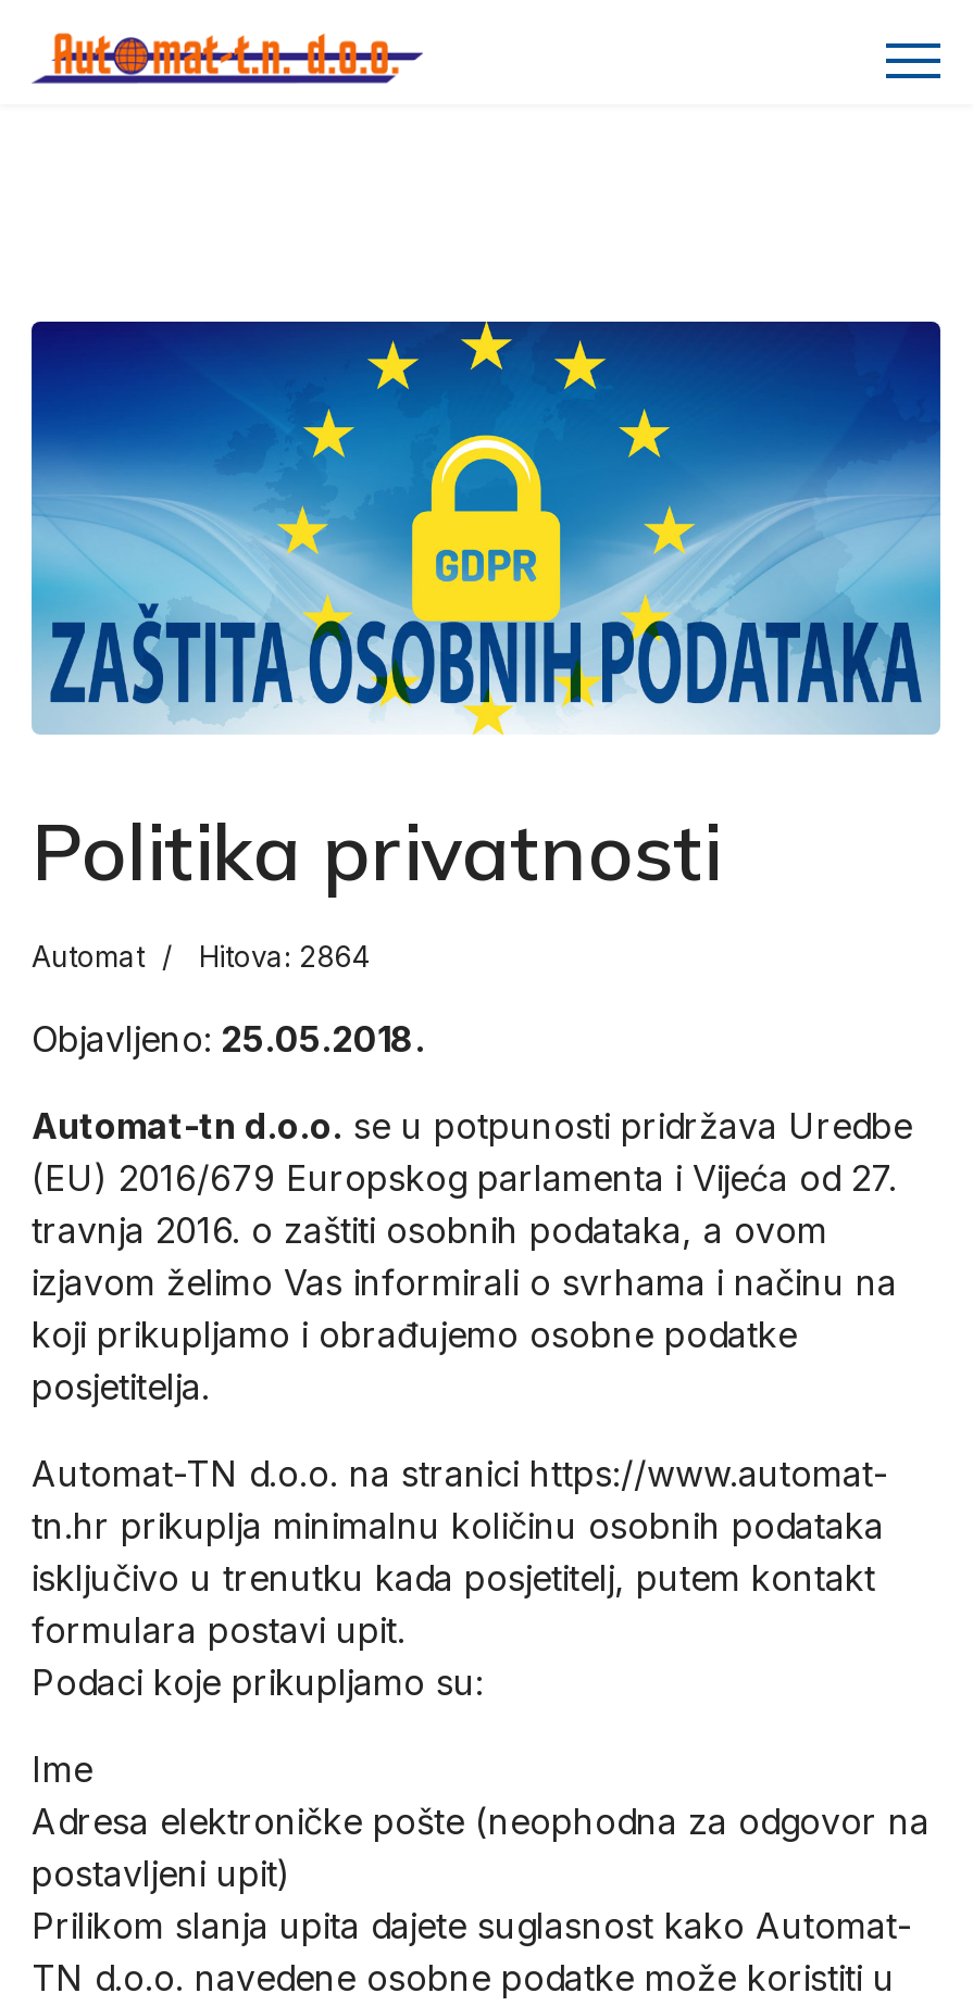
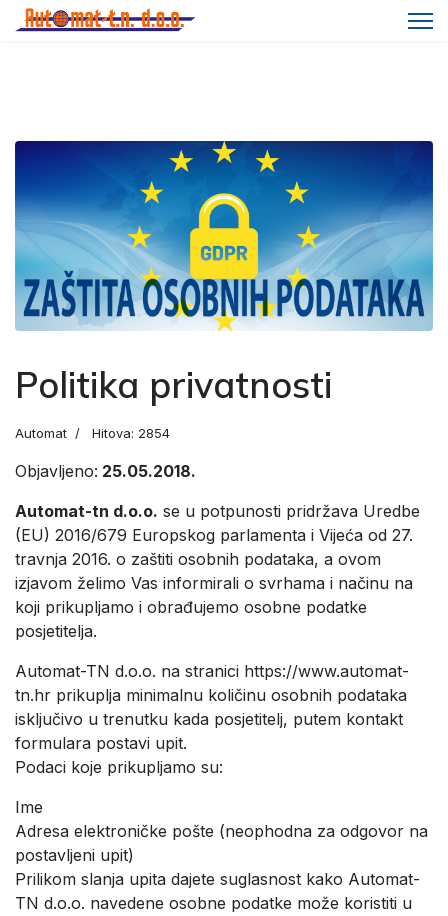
[32,939,369,974] Automat Hitova: 2864 -> [15,425,170,441] Automat Hitova: 2854

